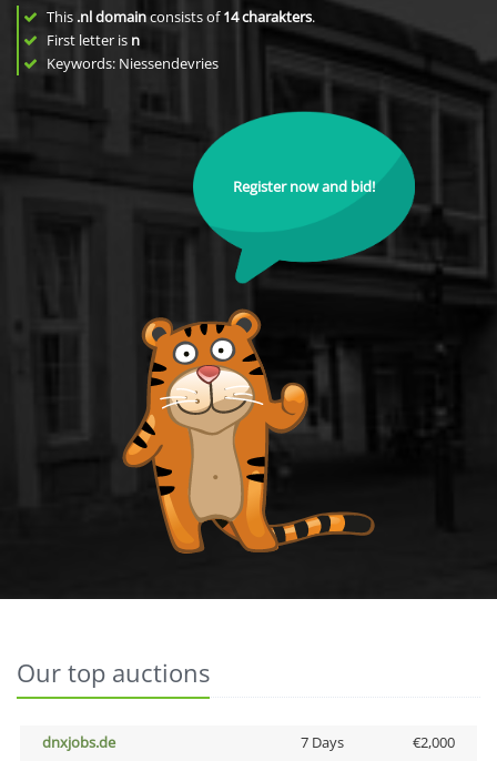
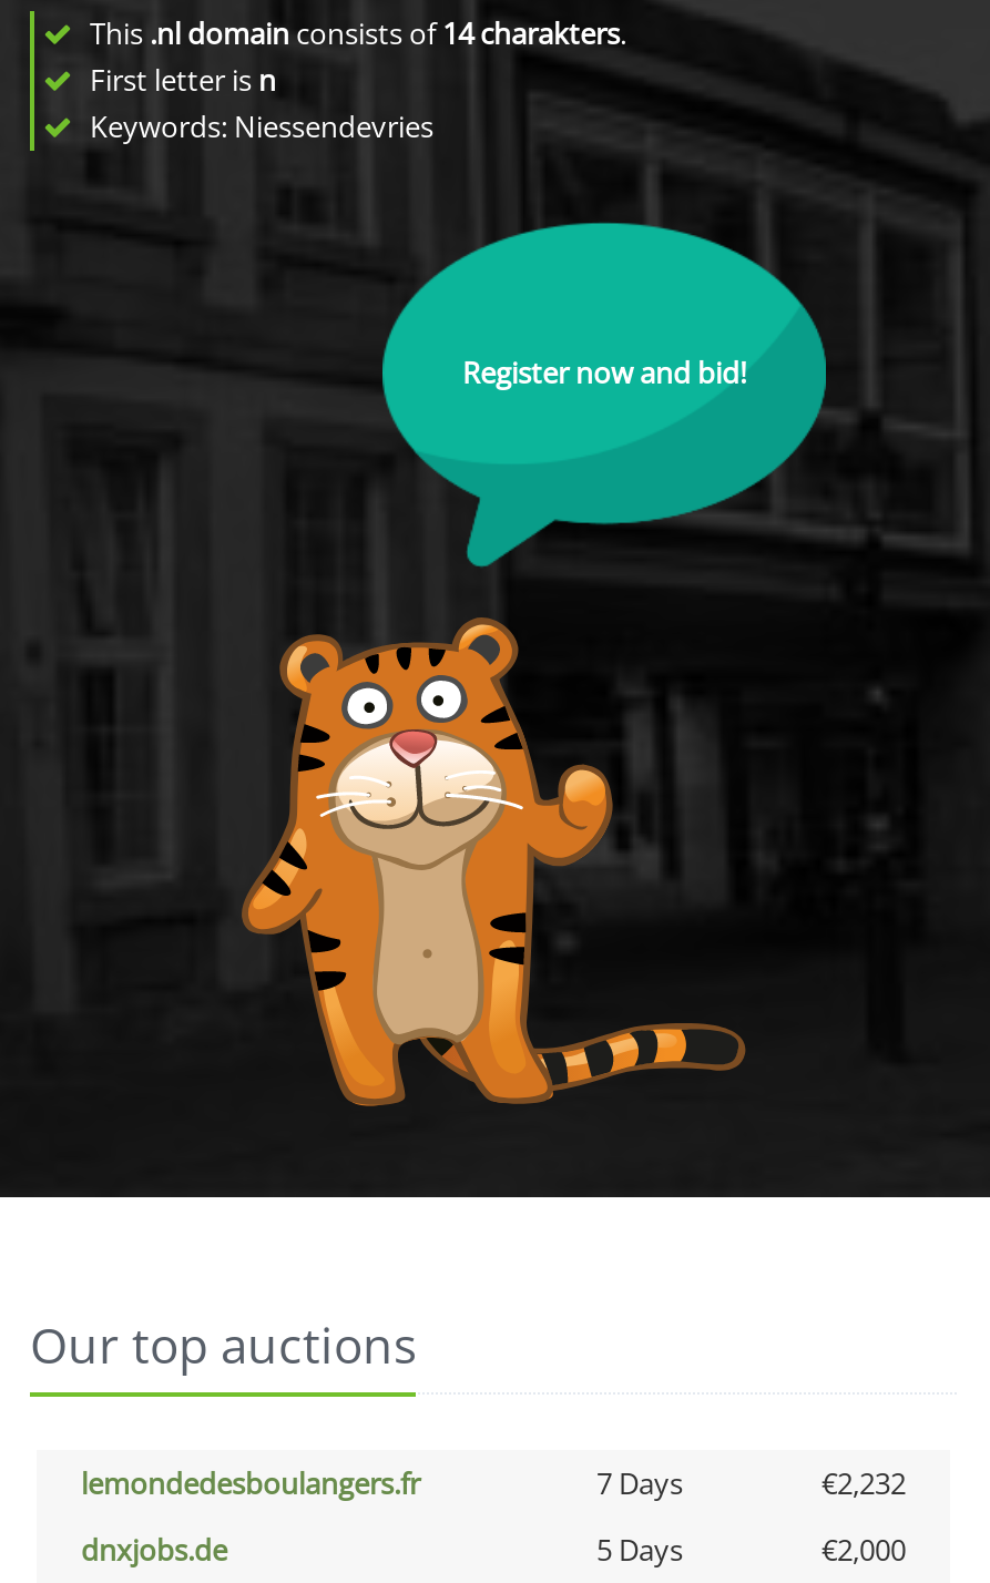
none -> [81,1463,906,1503] lemondedesboulangers.fr | 7 Days | €2,232
[300,732,343,752] 7 Days -> [596,1530,683,1570] 5 Days

